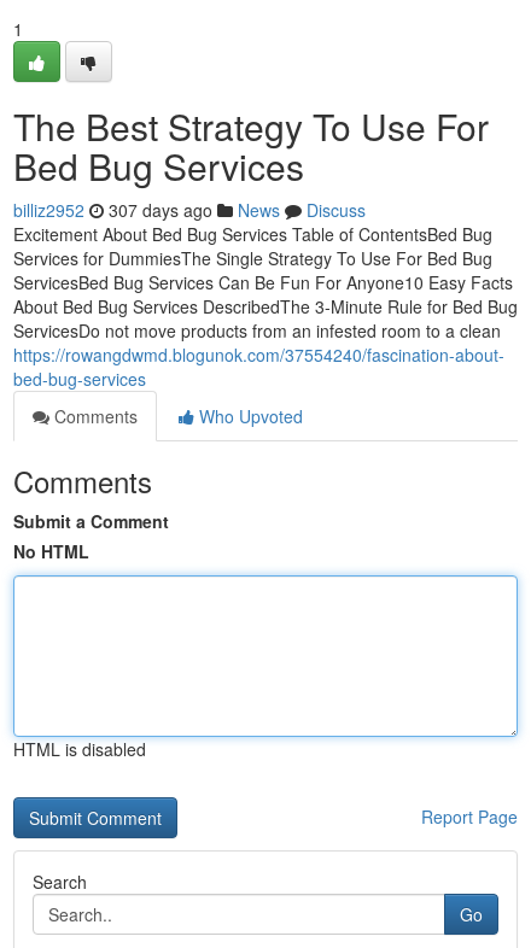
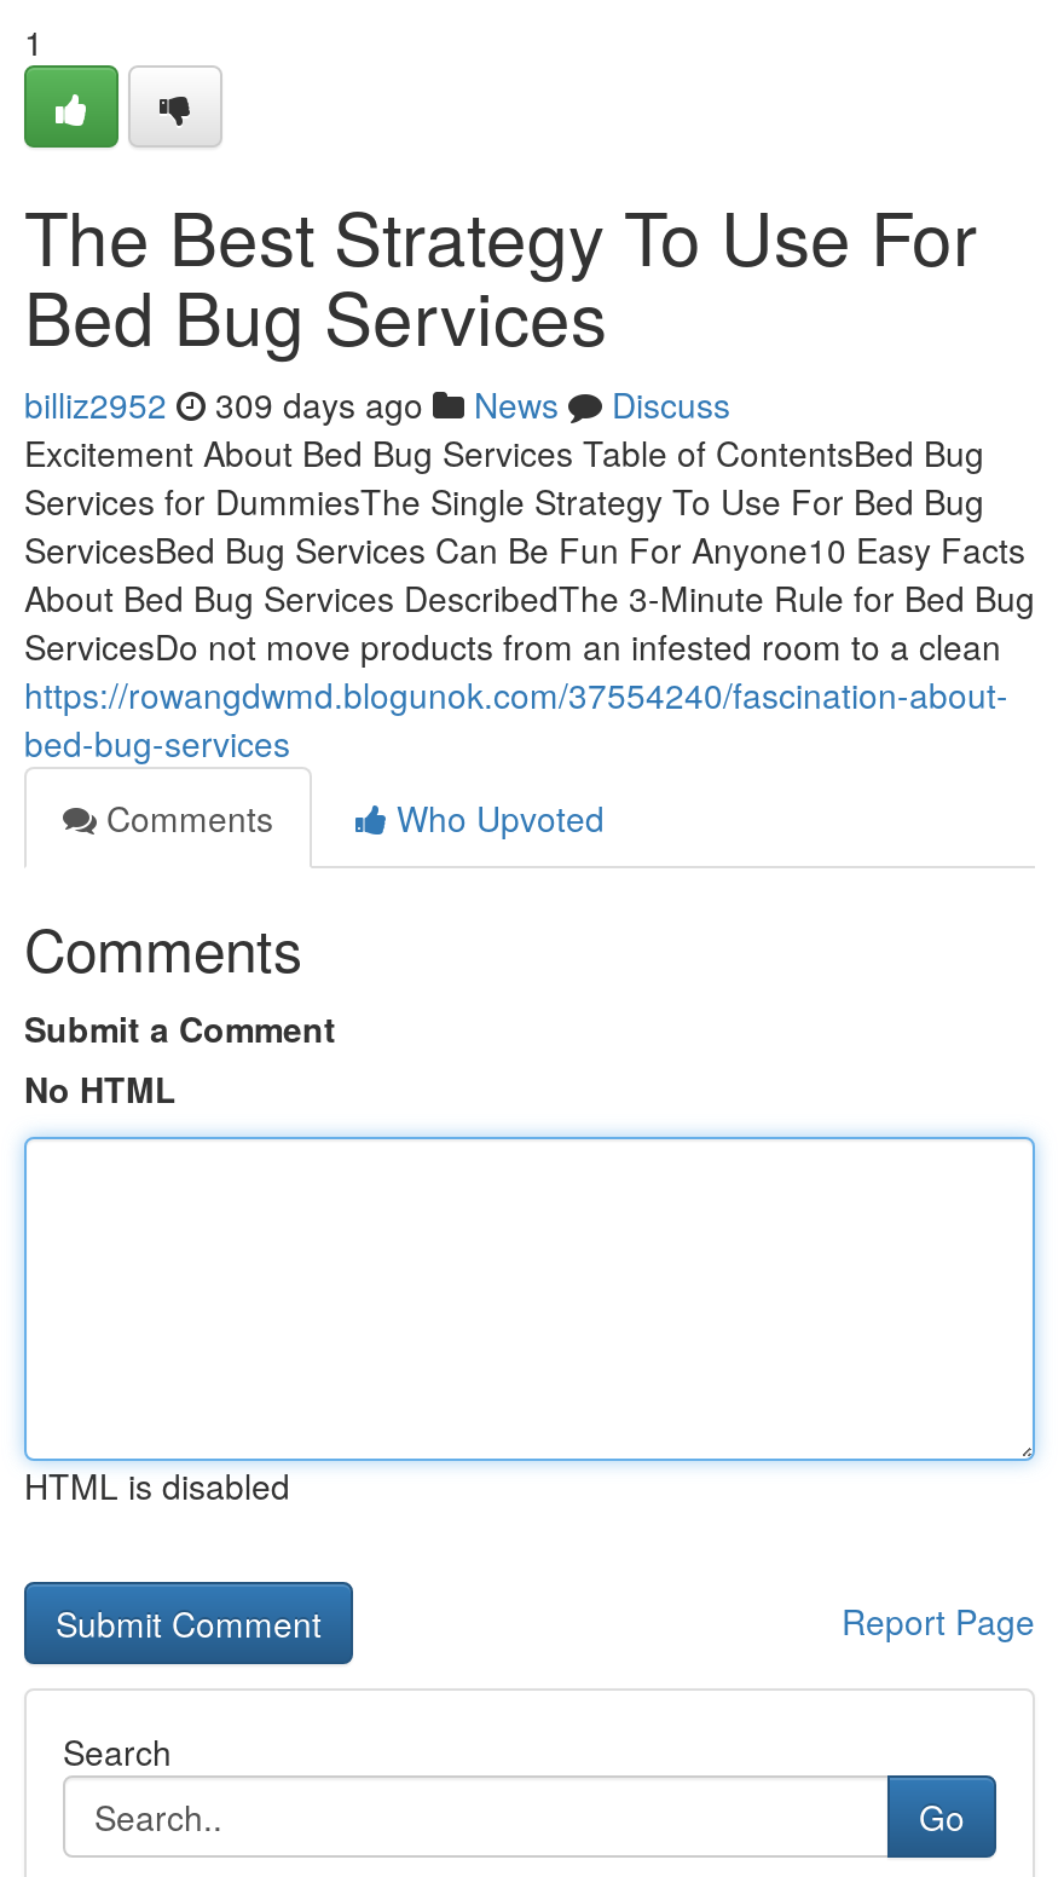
[13,198,366,222] billiz2952 307 days ago News Discuss -> [24,380,730,428] billiz2952 309 days ago News Discuss

